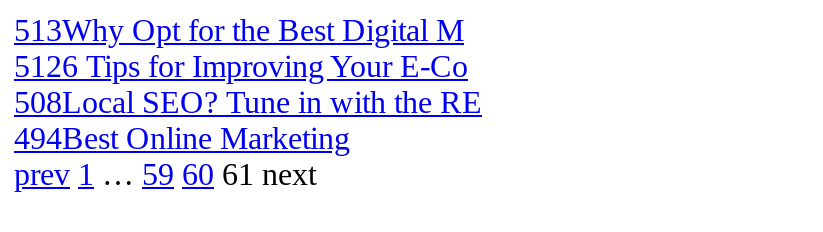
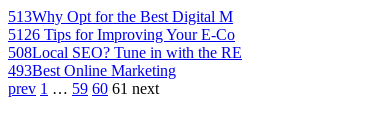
[14,121,350,155] 494Best Online Marketing -> [8,62,176,79] 493Best Online Marketing

